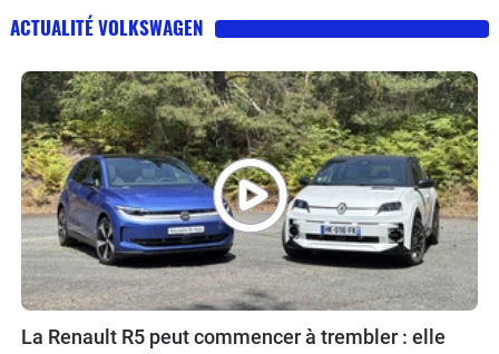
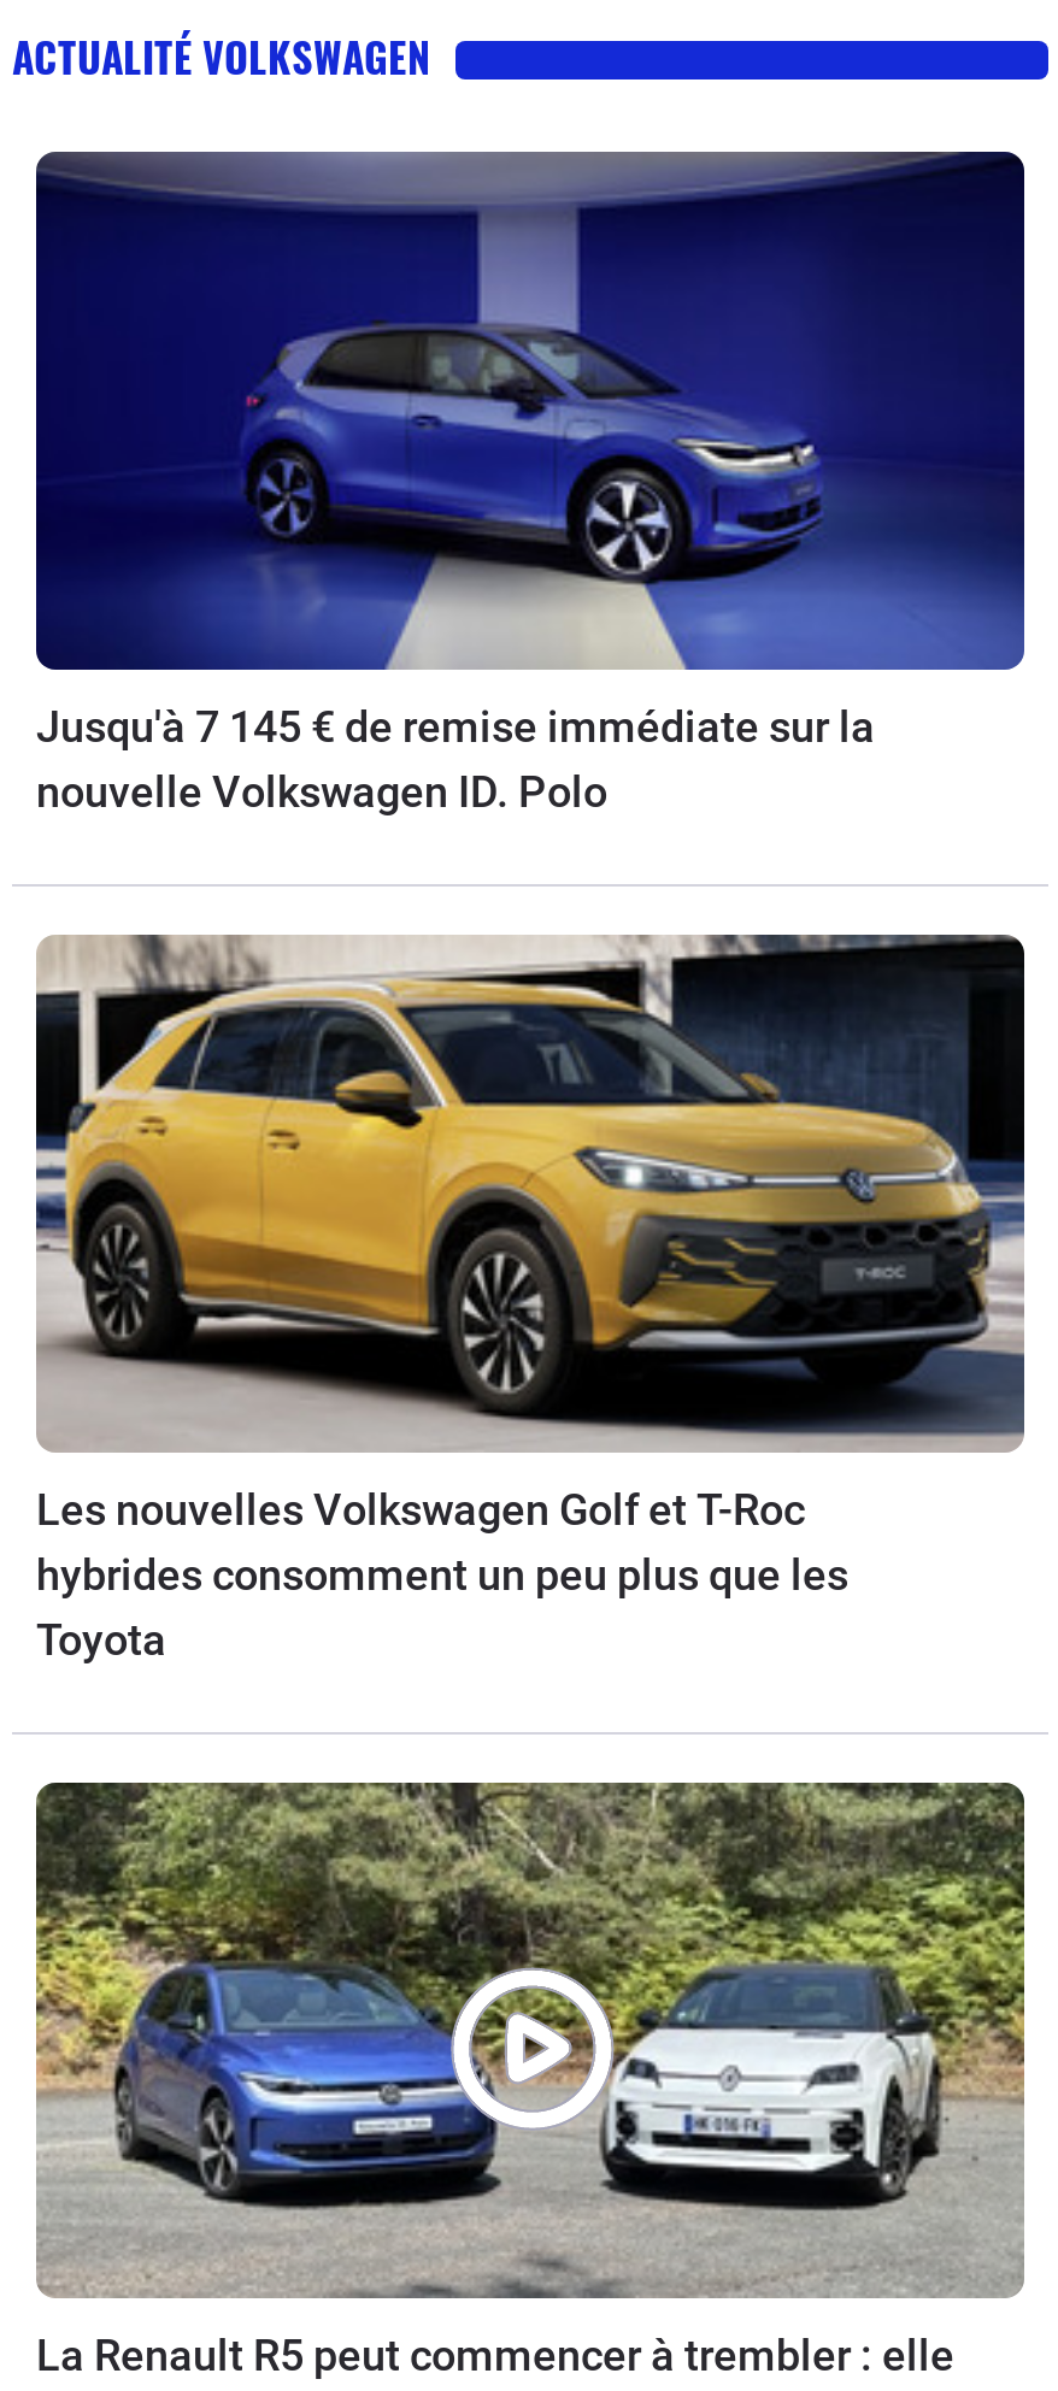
none -> [34,152,1027,817] [image] | Jusqu'à 7 145 € de remise immédiate sur la | nouvelle Volkswagen ID. Polo
none -> [34,932,1027,1663] [image] | Les nouvelles Volkswagen Golf et T-Roc | hybrides consomment un peu plus que les | Toyota

